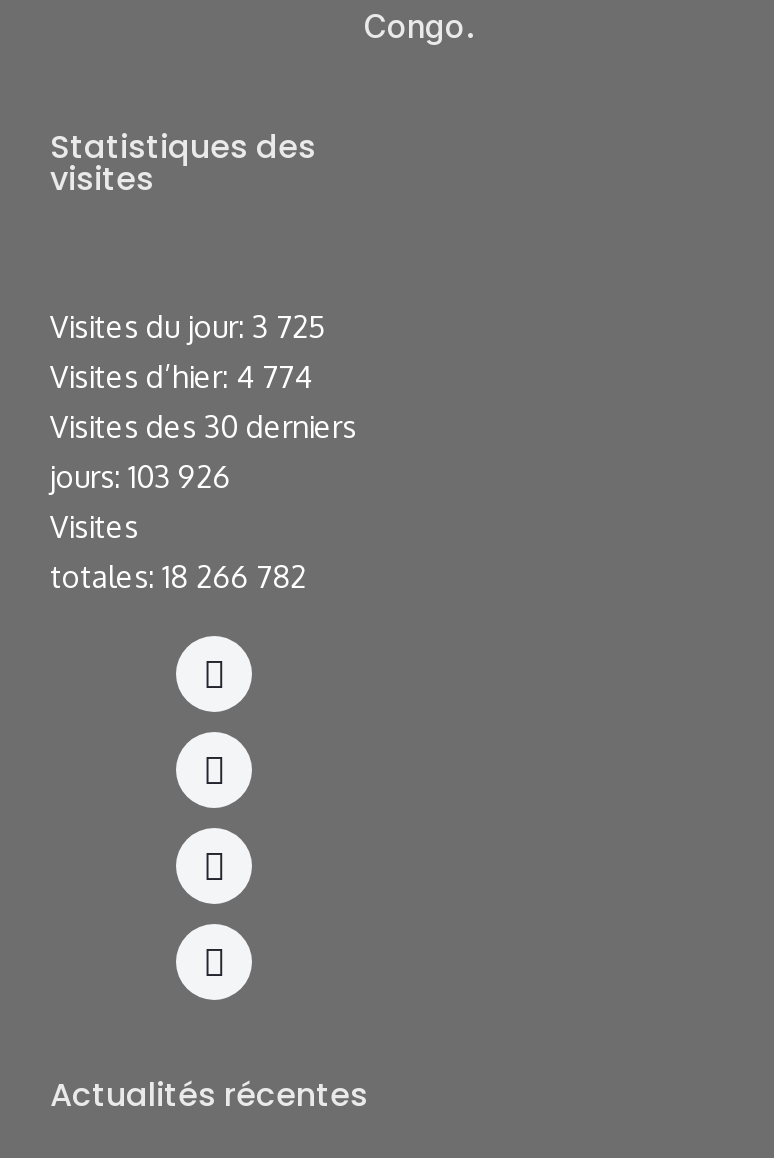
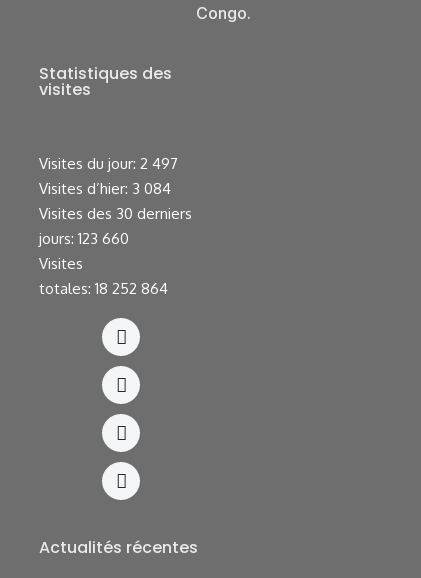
[50,308,326,346] Visites du jour: 3 725 -> [39,154,178,173] Visites du jour: 2 497
[50,358,312,396] Visites d’hier: 4 774 -> [39,179,171,198] Visites d’hier: 3 084
[50,458,230,496] jours: 103 926 -> [39,229,129,248] jours: 123 660
[50,558,306,596] totales: 18 266 782 -> [39,279,168,298] totales: 18 252 864

